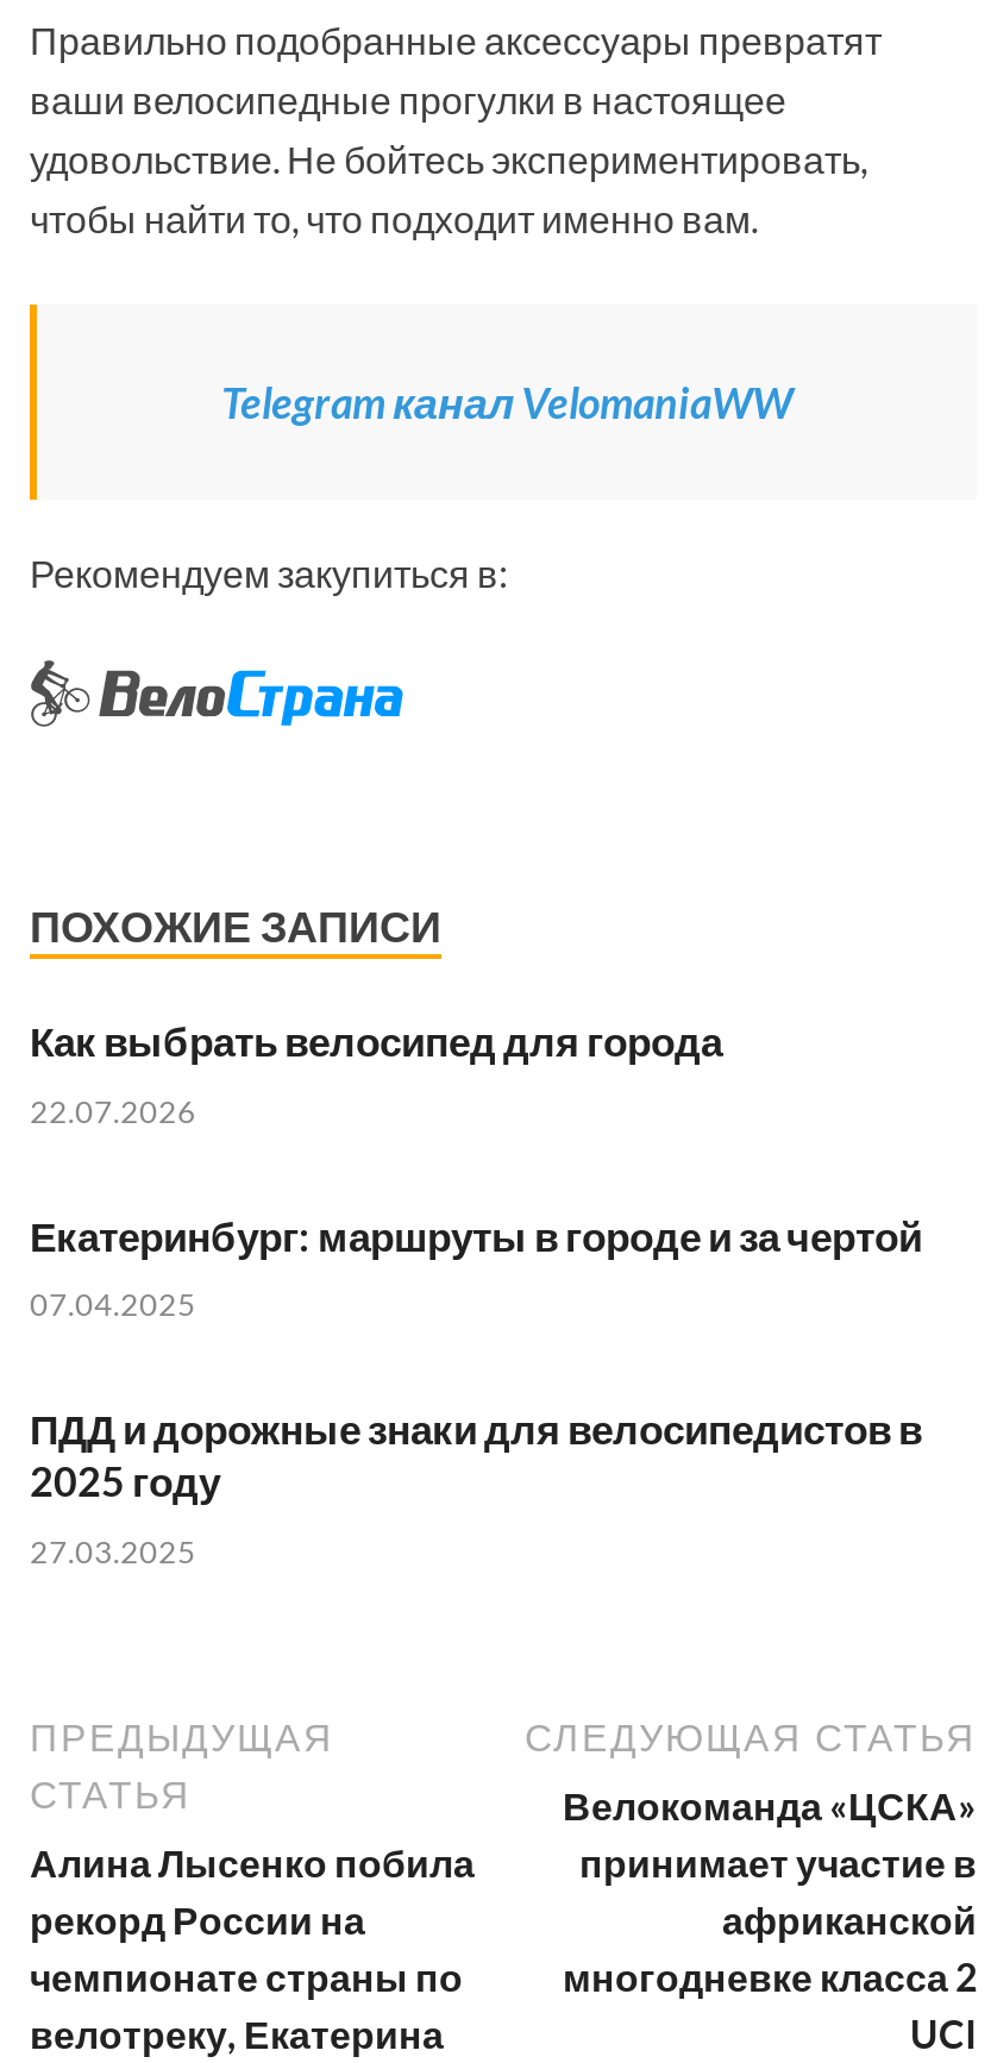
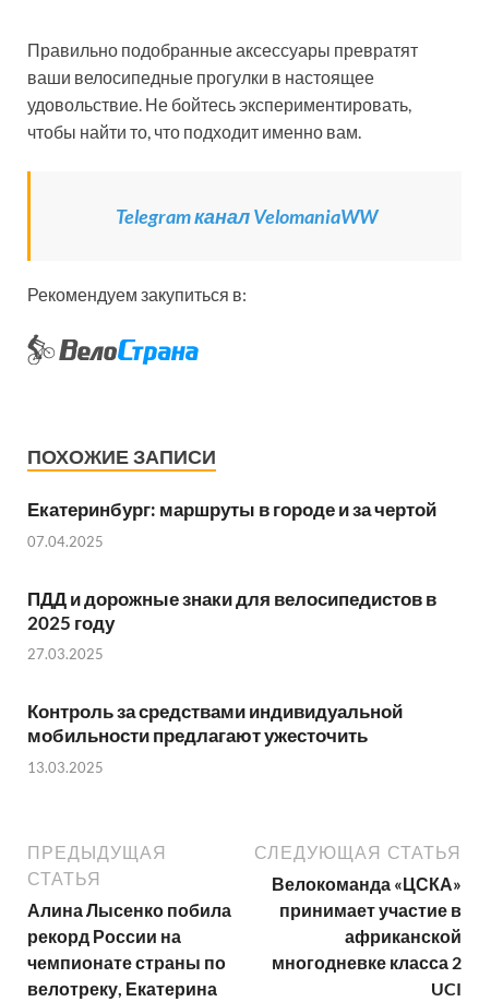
[30,1017,722,1130] Как выбрать велосипед для города | 22.07.2026 -> none
moved [30,1211,922,1570] -> [27,498,436,663]: Екатеринбург: маршруты в городе и за чертой | 07.04.2025 | ПДД и дорожные знаки для велосипедистов в | 2025 году | 27.03.2025
none -> [27,700,403,776] Контроль за средствами индивидуальной | мобильности предлагают ужесточить | 13.03.2025

